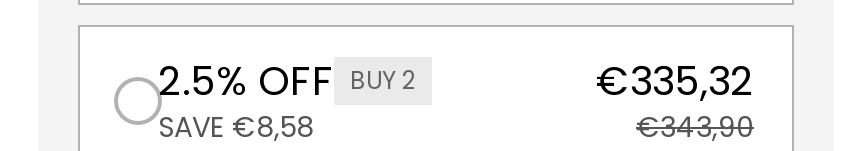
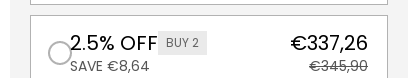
[596,53,754,109] €335,32 -> [290,29,368,57] €337,26
[158,107,314,147] SAVE €8,58 -> [70,56,150,76] SAVE €8,64
[636,107,754,147] €343,90 -> [309,56,368,76] €345,90

